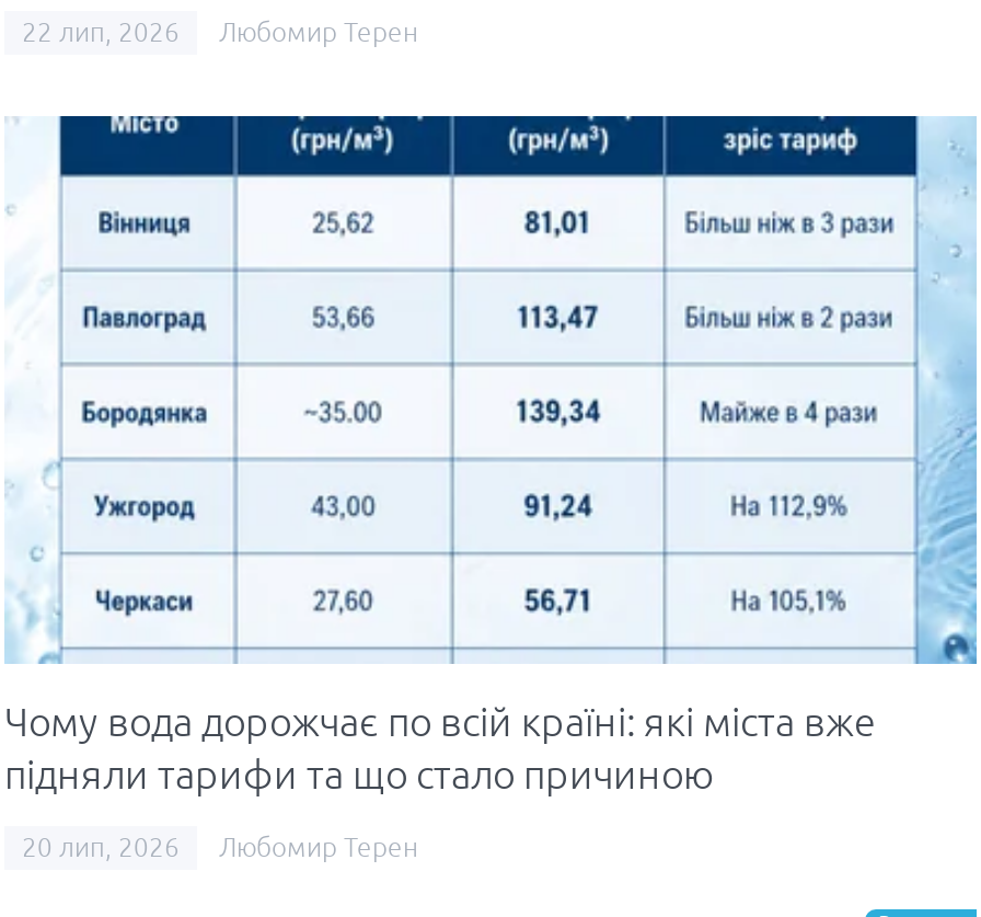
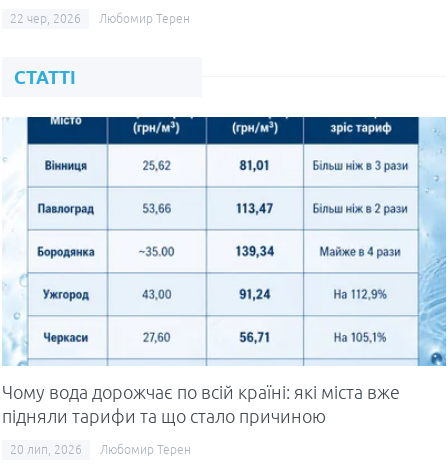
[22,18,418,46] 22 лип, 2026 Любомир Терен -> [10,11,190,24] 22 чер, 2026 Любомир Терен
none -> [14,66,76,86] СТАТТІ

